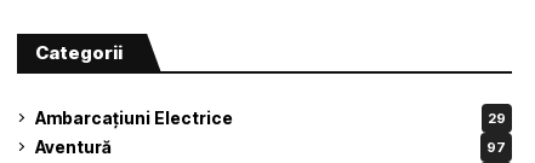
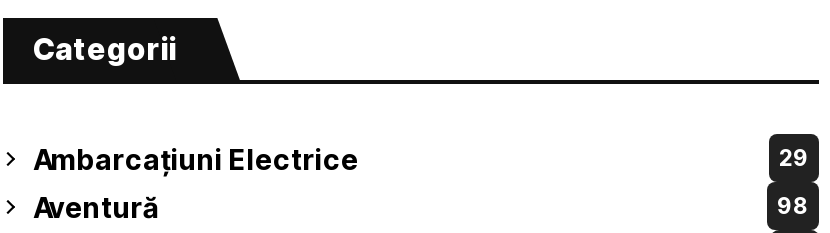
[486,139,506,156] 97 -> [777,193,809,221] 98

